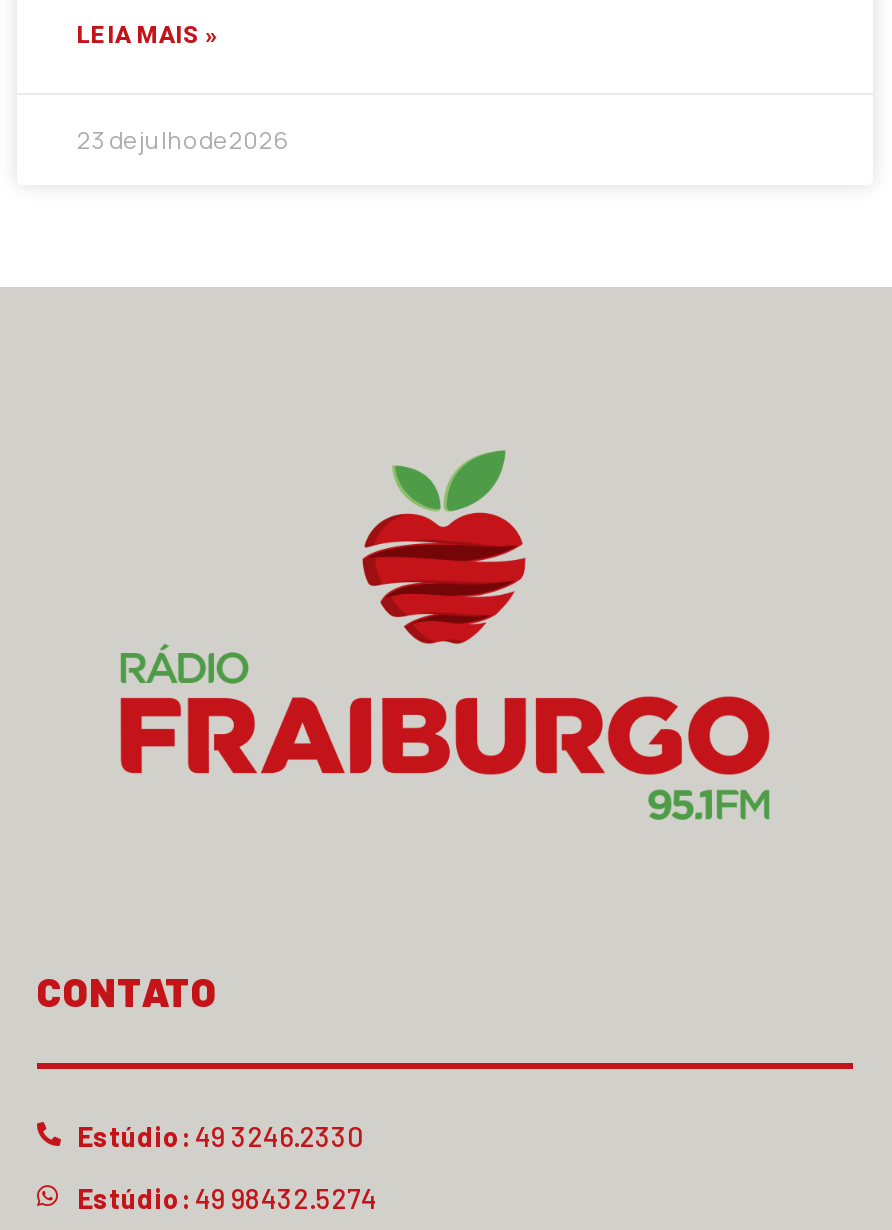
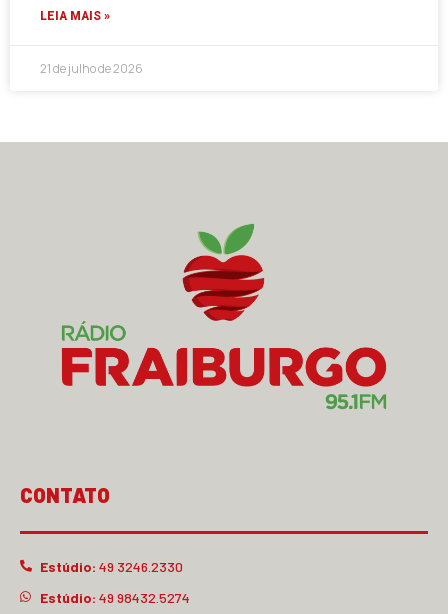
[77,122,289,156] 23 de julho de 2026 -> [40,60,143,77] 21 de julho de 2026

